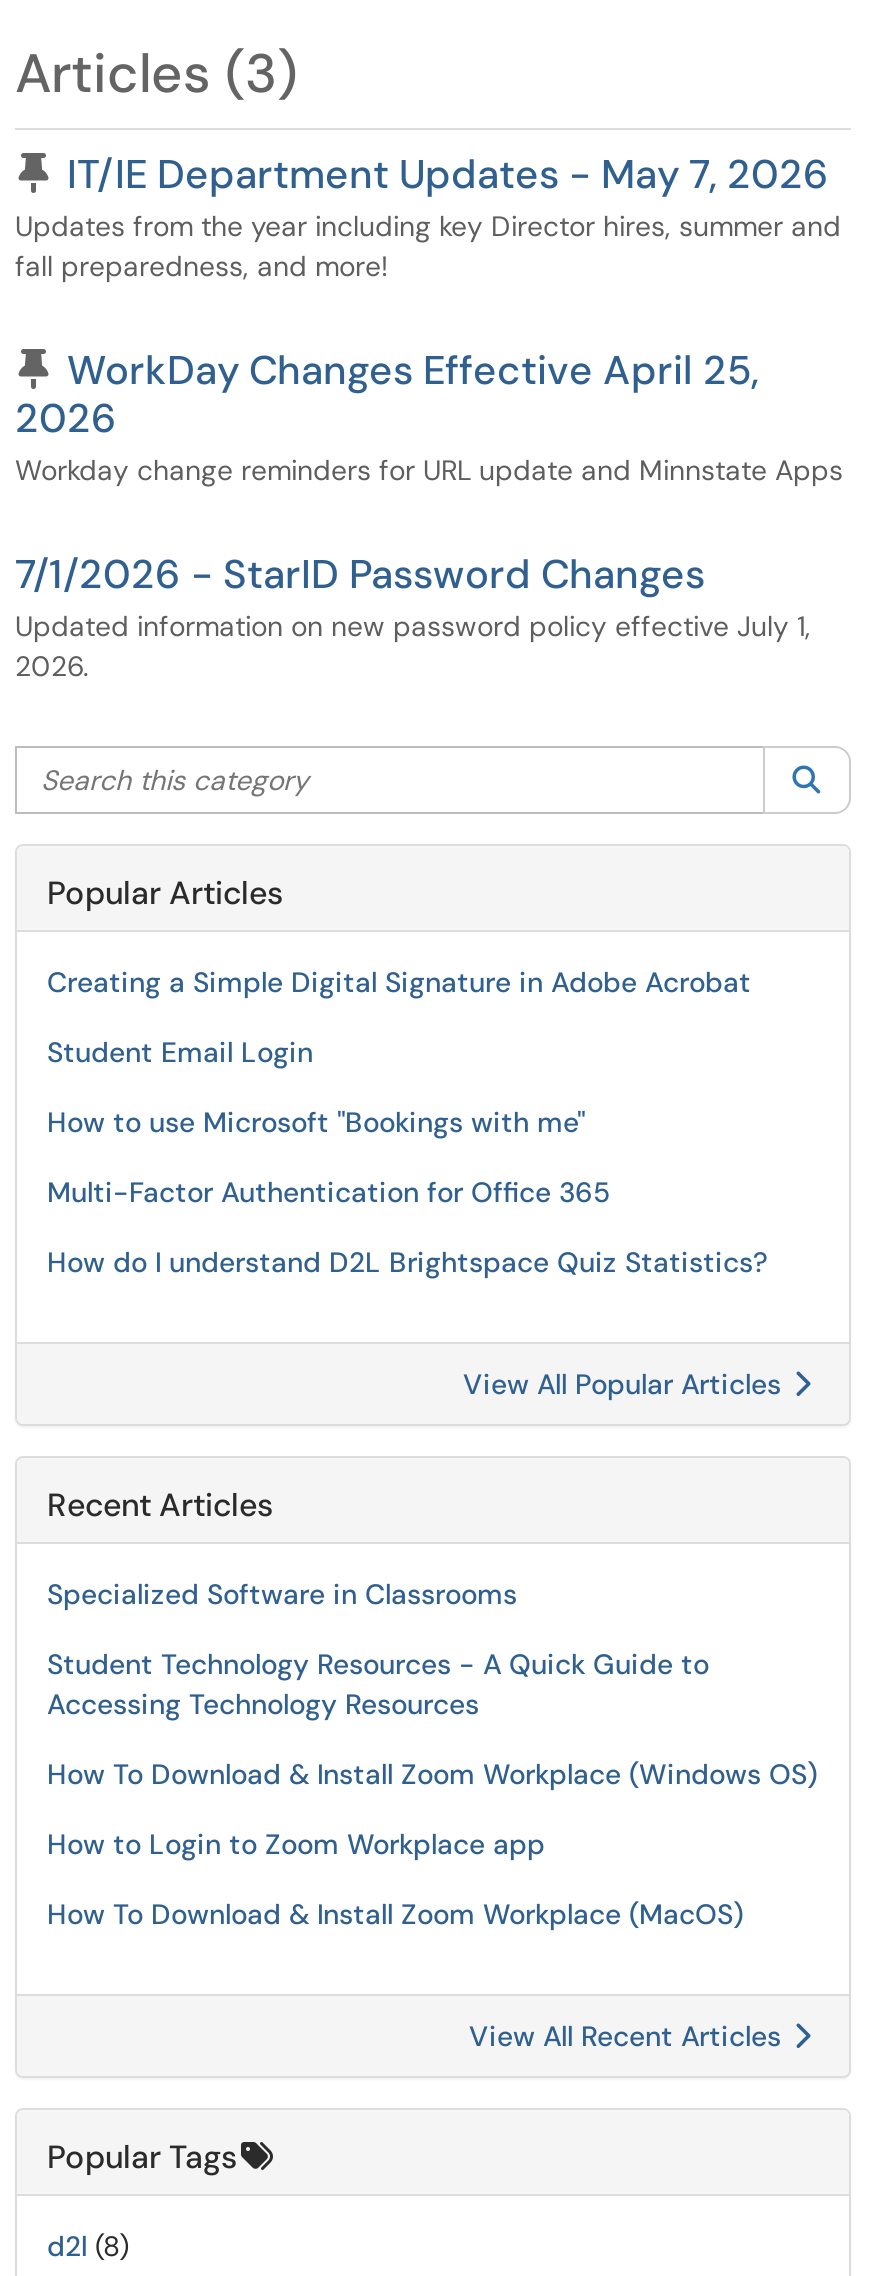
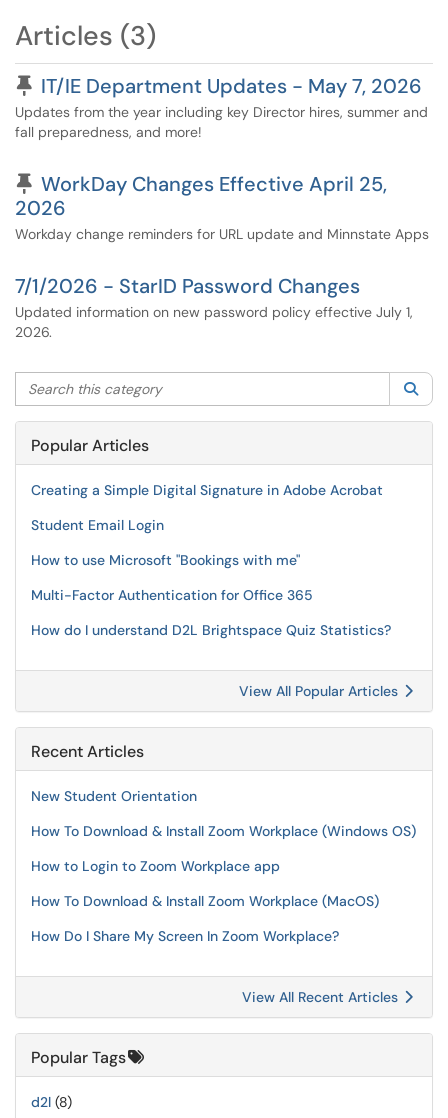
[47,1576,709,1722] Specialized Software in Classrooms | Student Technology Resources - A Quick Guide to | Accessing Technology Resources -> [31,787,197,805] New Student Orientation
moved [47,1756,817,1932] -> [31,822,416,910]: How To Download & Install Zoom Workplace (Windows OS) | How to Login to Zoom Workplace app | How To Download & Install Zoom Workplace (MacOS)
none -> [31,927,339,945] How Do I Share My Screen In Zoom Workplace?

